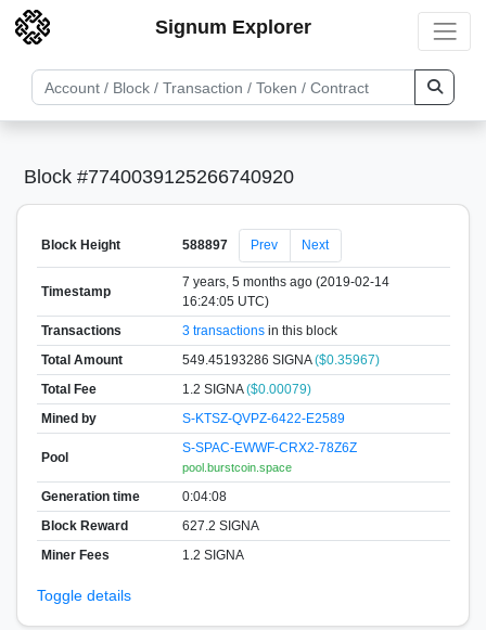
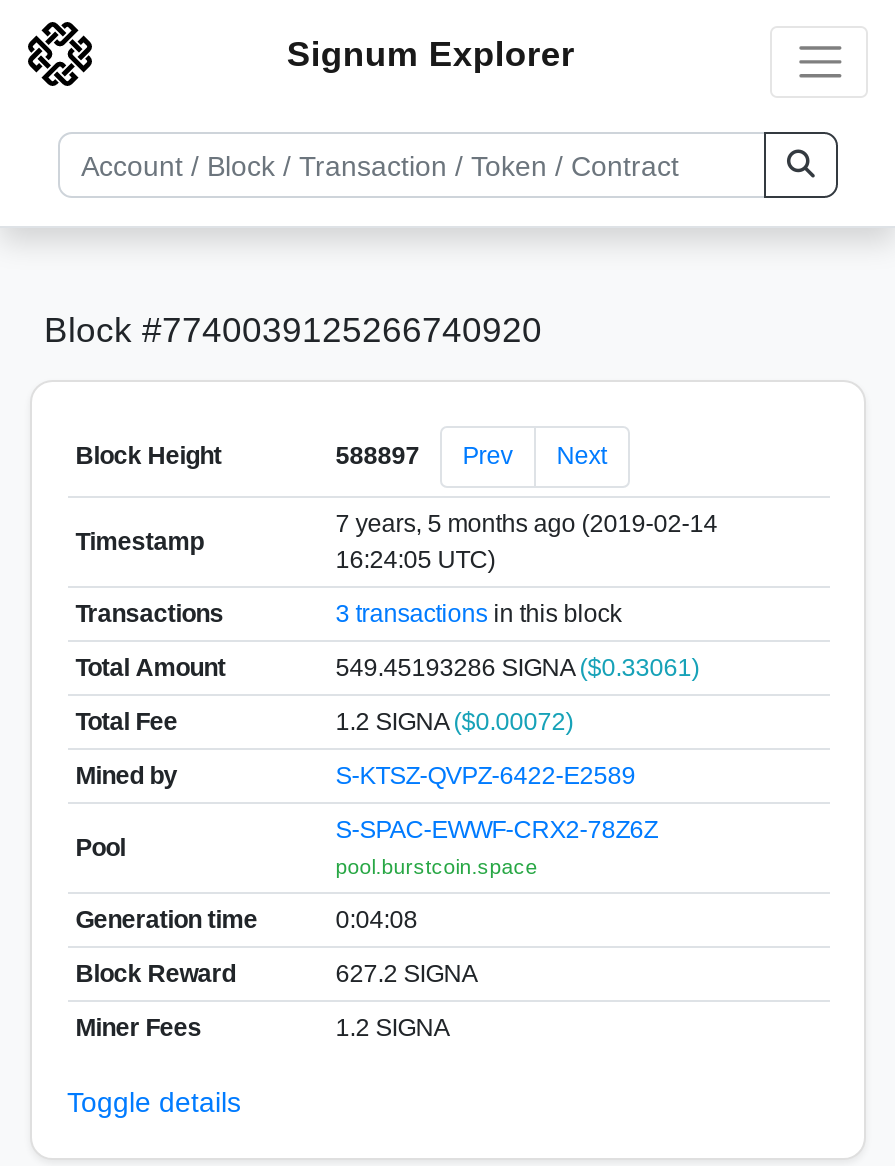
[182,352,379,367] 549.45193286 SIGNA ($0.35967) -> [335,653,699,681] 549.45193286 SIGNA ($0.33061)
[182,381,311,396] 1.2 SIGNA ($0.00079) -> [335,707,573,735] 1.2 SIGNA ($0.00072)

